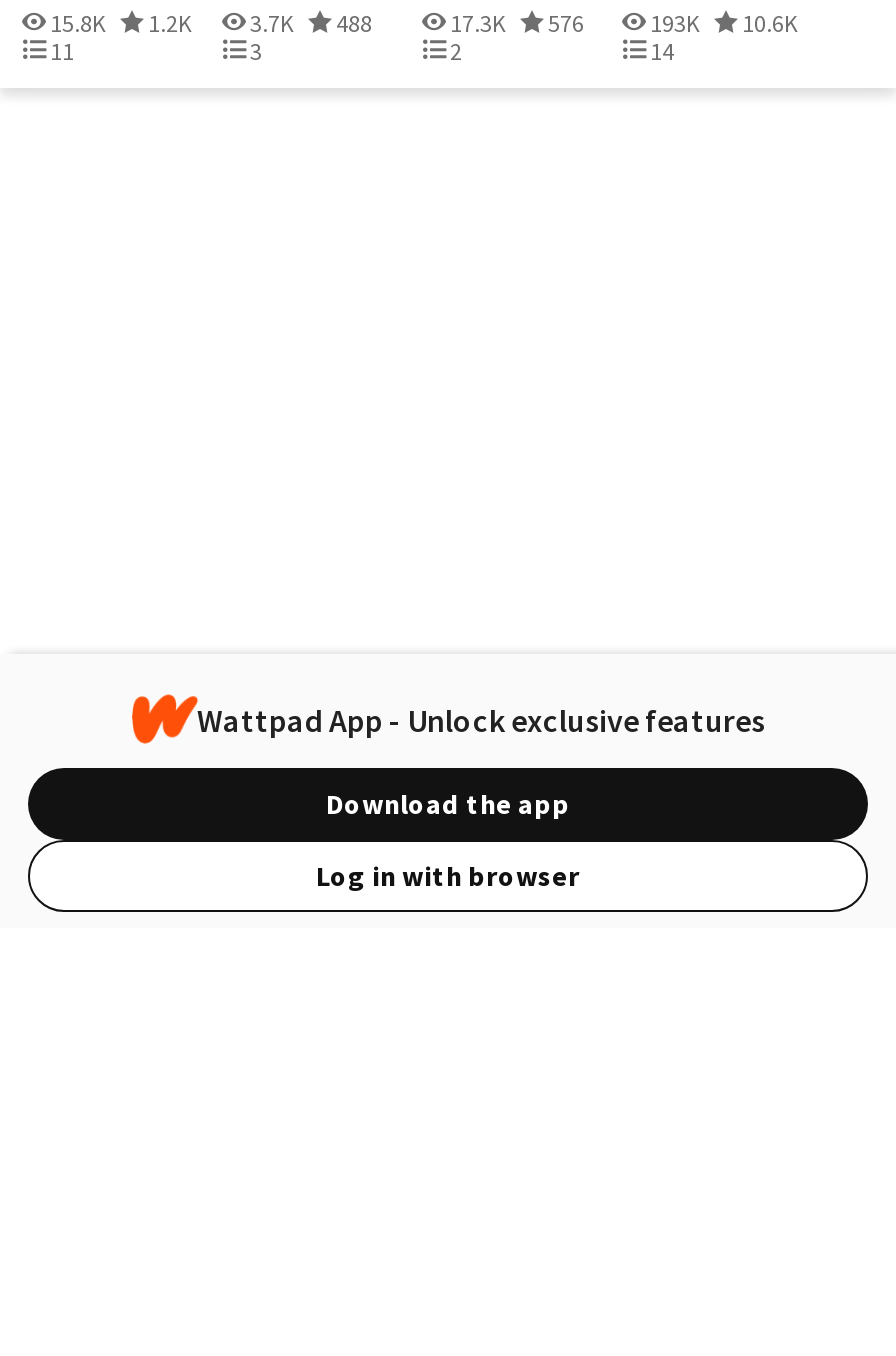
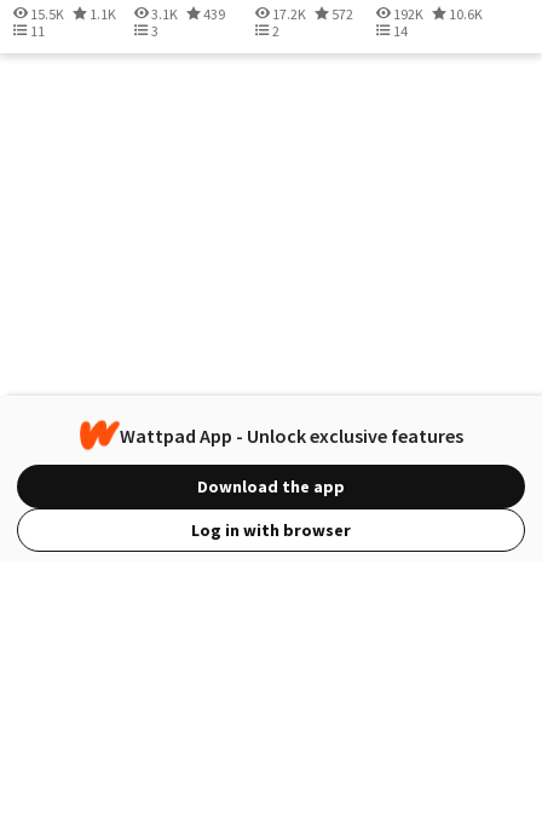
[46,8,192,38] 15.8K | 1.2K -> [28,5,116,23] 15.5K | 1.1K
[246,8,372,38] 3.7K | 488 -> [149,5,225,23] 3.1K | 439
[446,8,584,38] 17.3K | 576 -> [270,5,353,23] 17.2K | 572
[646,8,798,38] 193K 10.6K -> [391,5,483,23] 192K 10.6K

